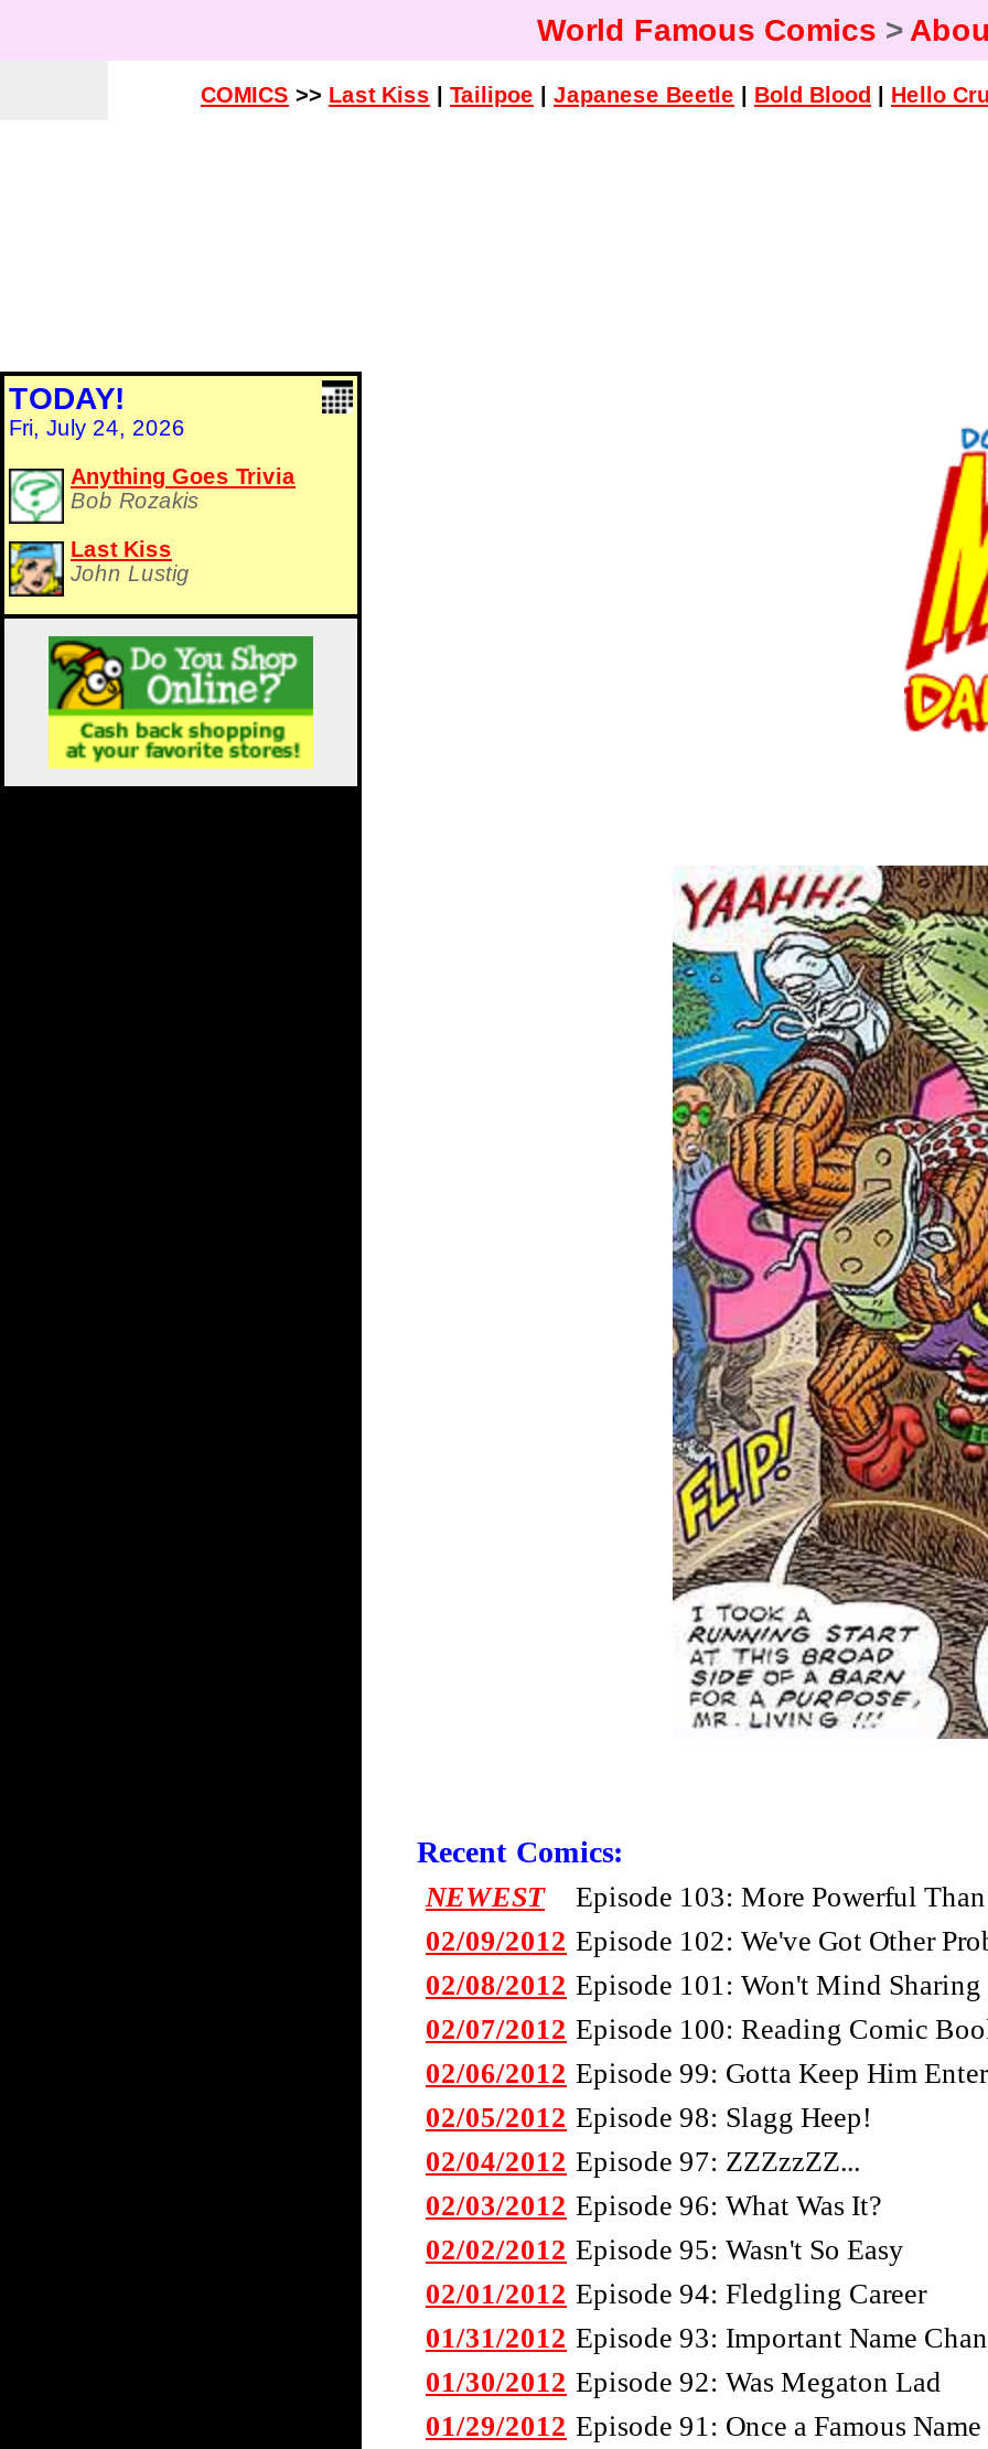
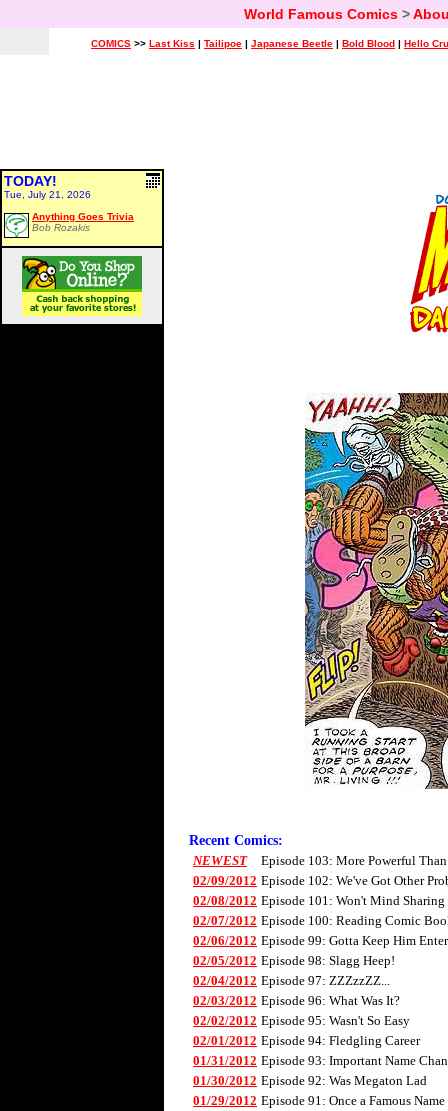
[9,416,185,440] Fri, July 24, 2026 -> [4,189,91,200] Tue, July 21, 2026
[7,541,359,788] [image] -> [3,245,163,357] [image]
[71,537,190,586] Last Kiss | John Lustig -> none

